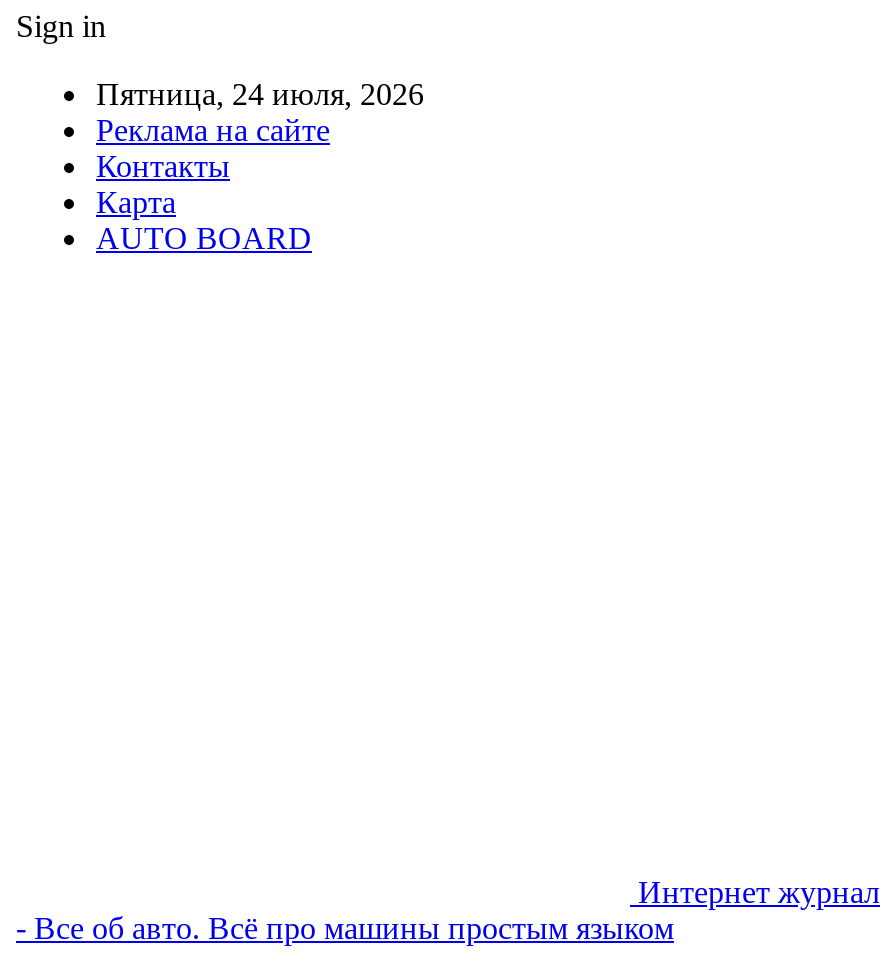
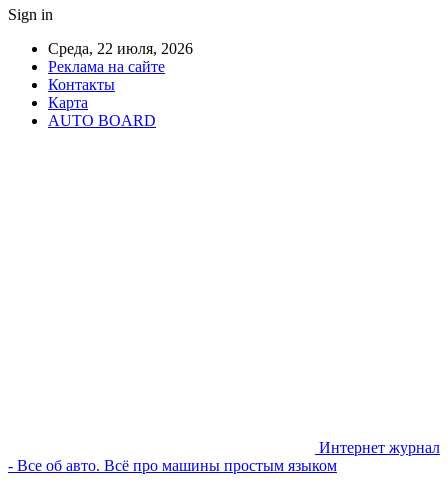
[96,77,424,111] Пятница, 24 июля, 2026 -> [48,40,193,57] Среда, 22 июля, 2026

